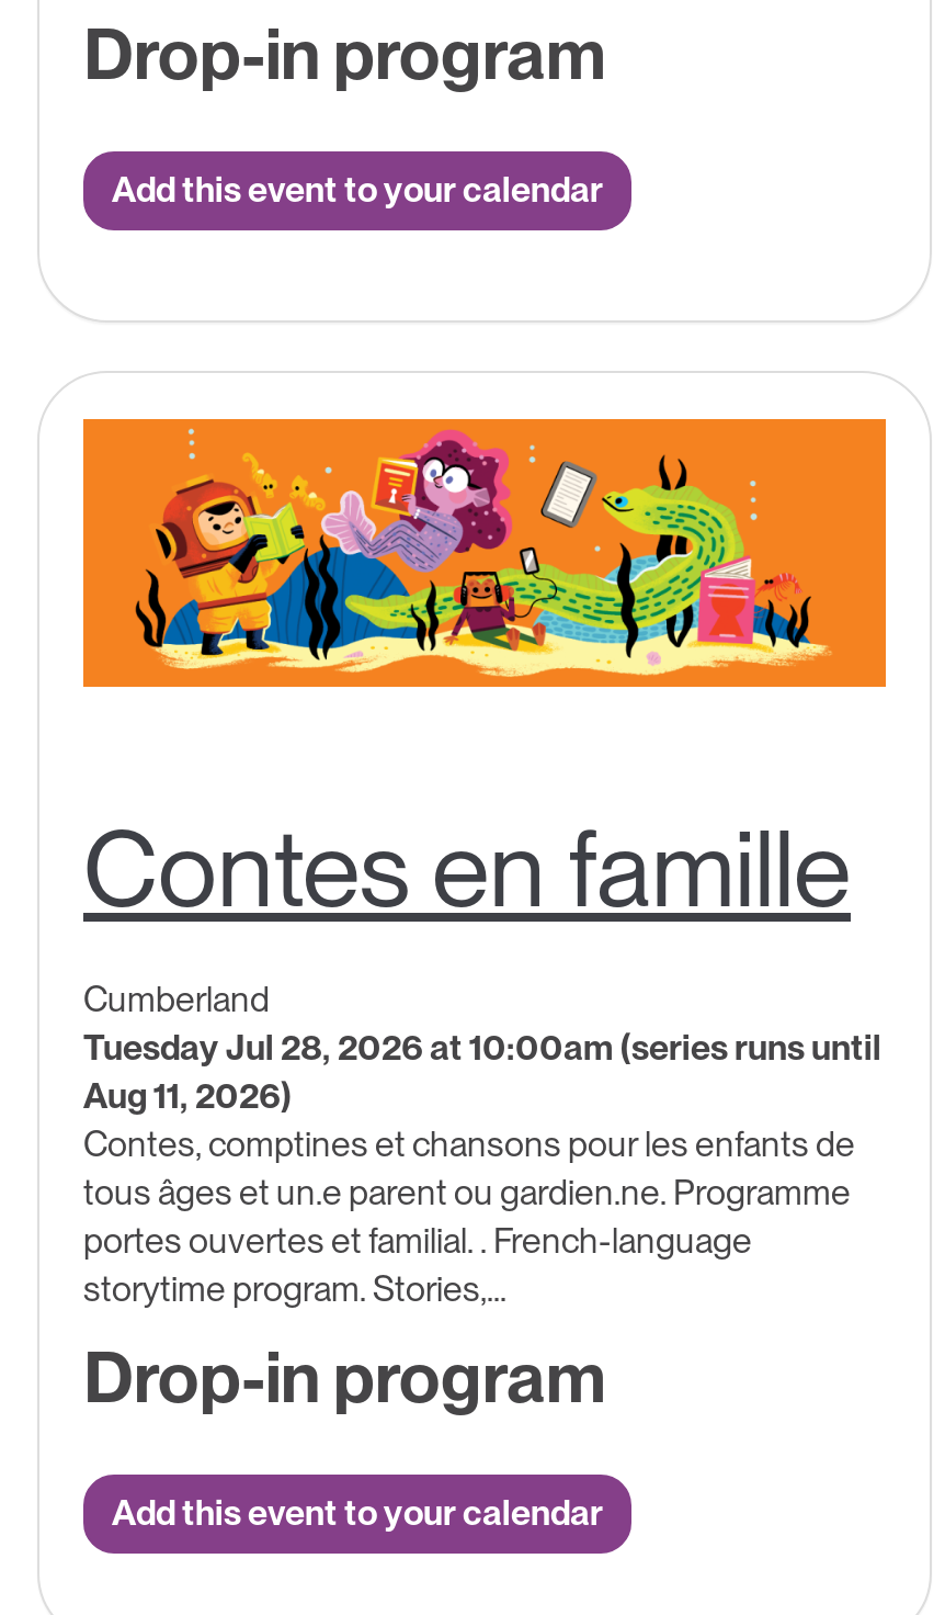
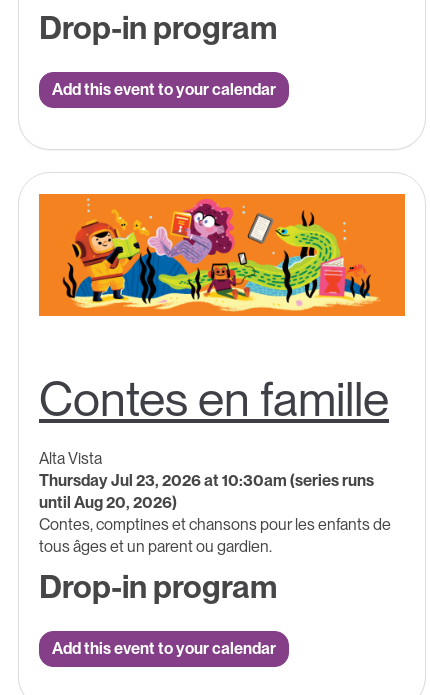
[83,978,881,1116] Cumberland | Tuesday Jul 28, 2026 at 10:00am (series runs until | Aug 11, 2026) -> [39,449,374,512] Alta Vista | Thursday Jul 23, 2026 at 10:30am (series runs | until Aug 20, 2026)
[83,1171,851,1310] tous âges et un.e parent ou gardien.ne. Programme | portes ouvertes et familial. . French-language | storytime program. Stories,... -> [39,537,272,556] tous âges et un parent ou gardien.

